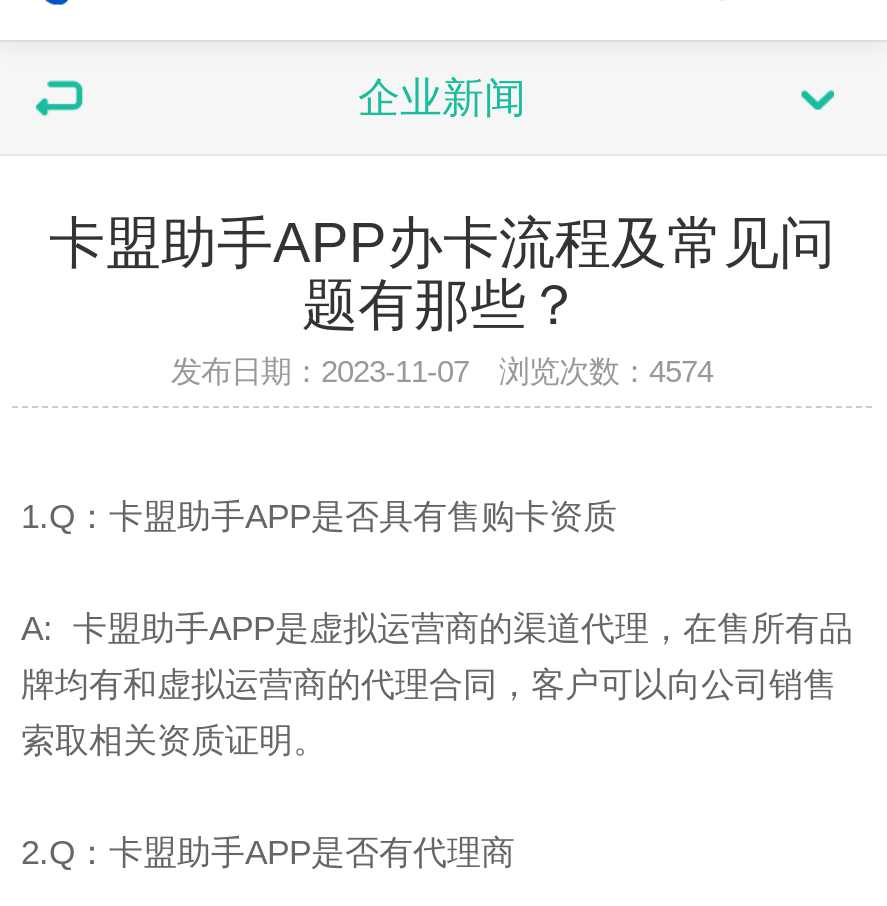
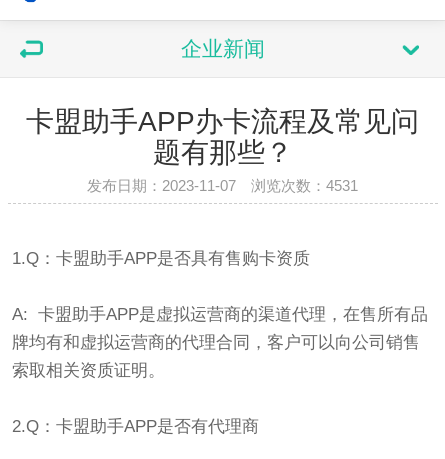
[171,354,713,388] 发布日期：2023-11-07 浏览次数：4574 -> [87,177,358,194] 发布日期：2023-11-07 浏览次数：4531

